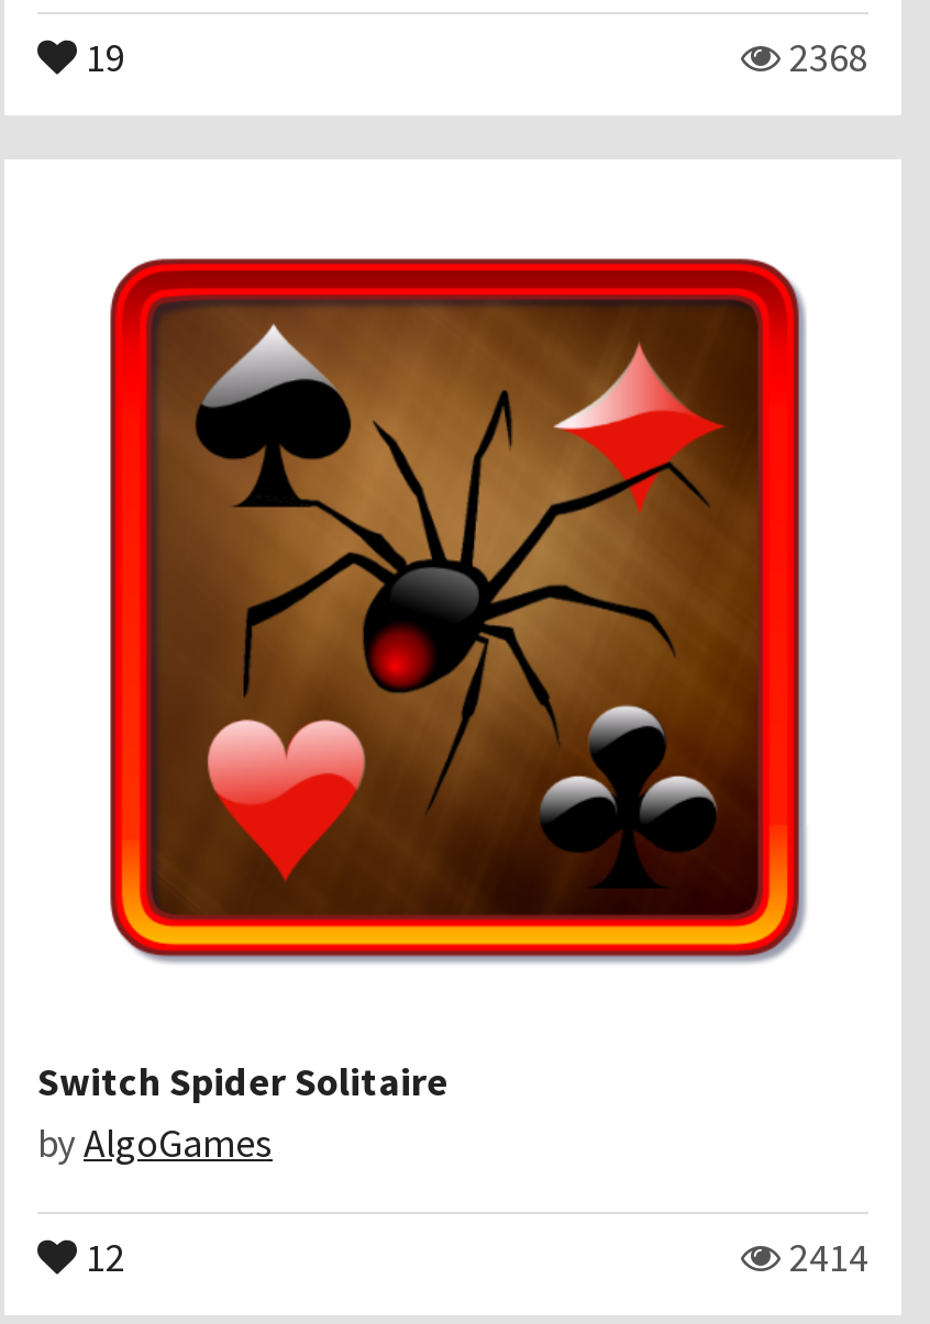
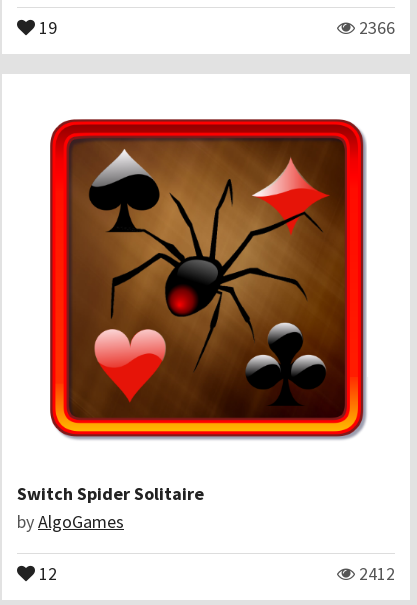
[780,32,868,82] 2368 -> [355,16,395,39] 2366
[780,1232,868,1282] 2414 -> [355,562,395,585] 2412

